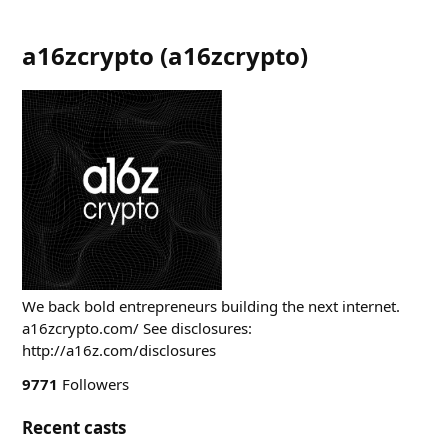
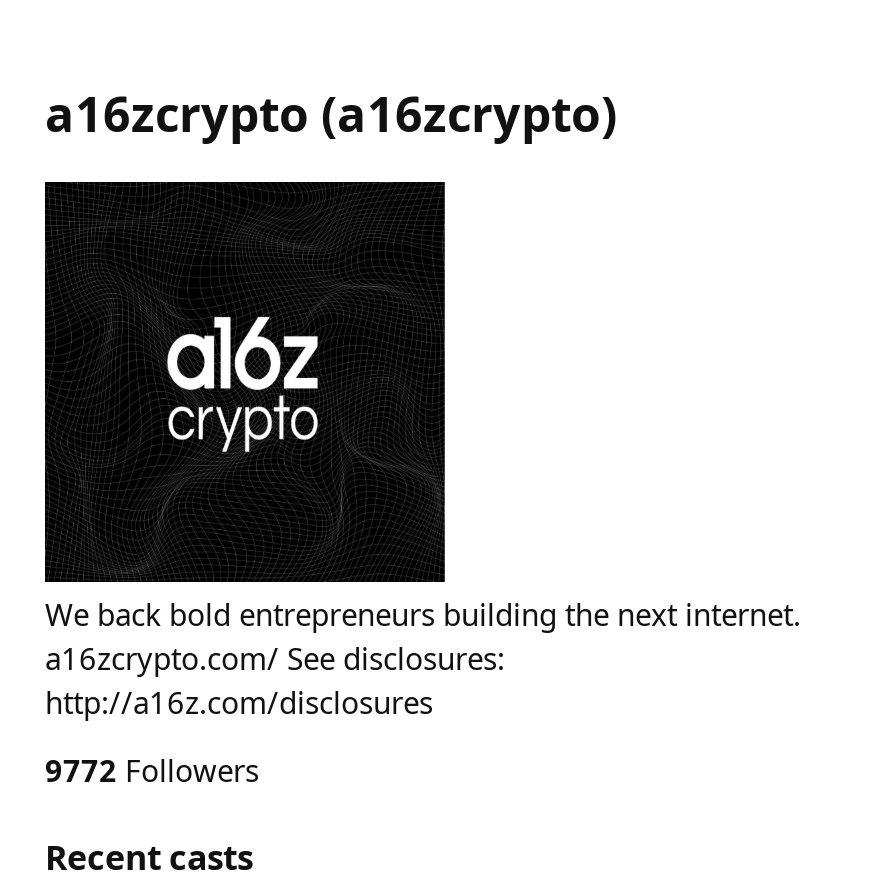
[22,374,129,394] 9771 Followers -> [45,750,259,790] 9772 Followers

